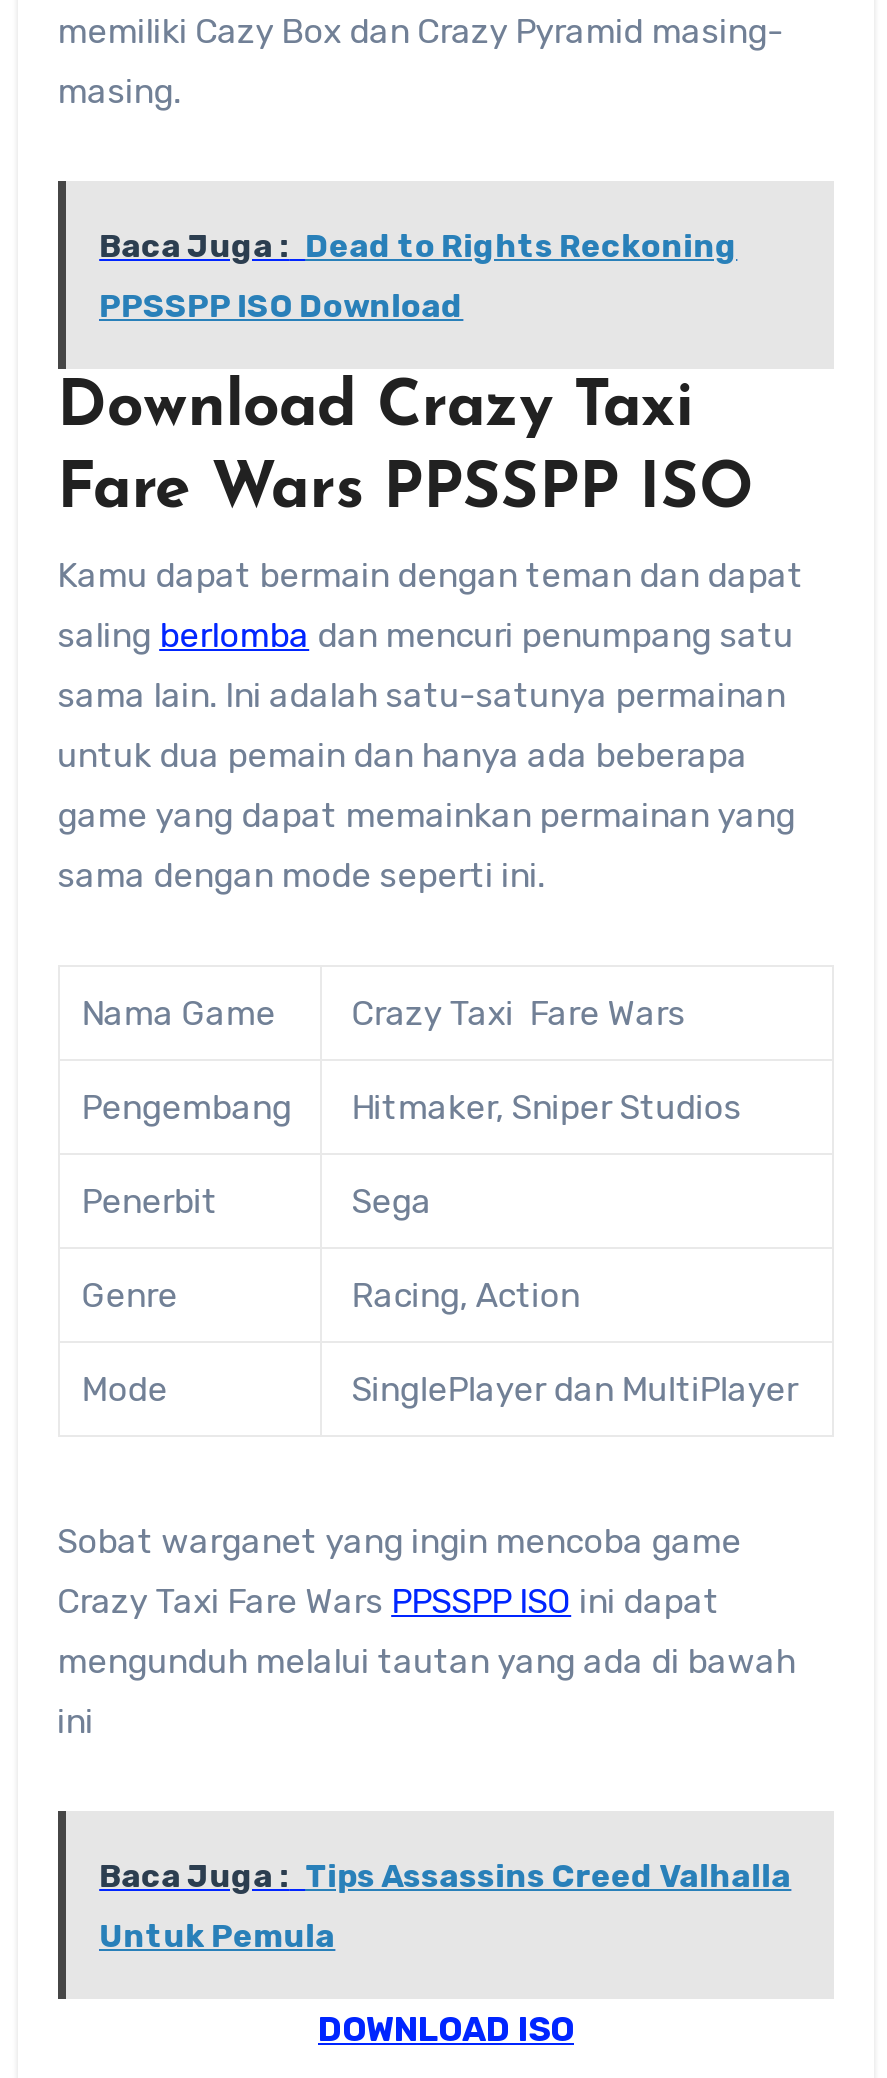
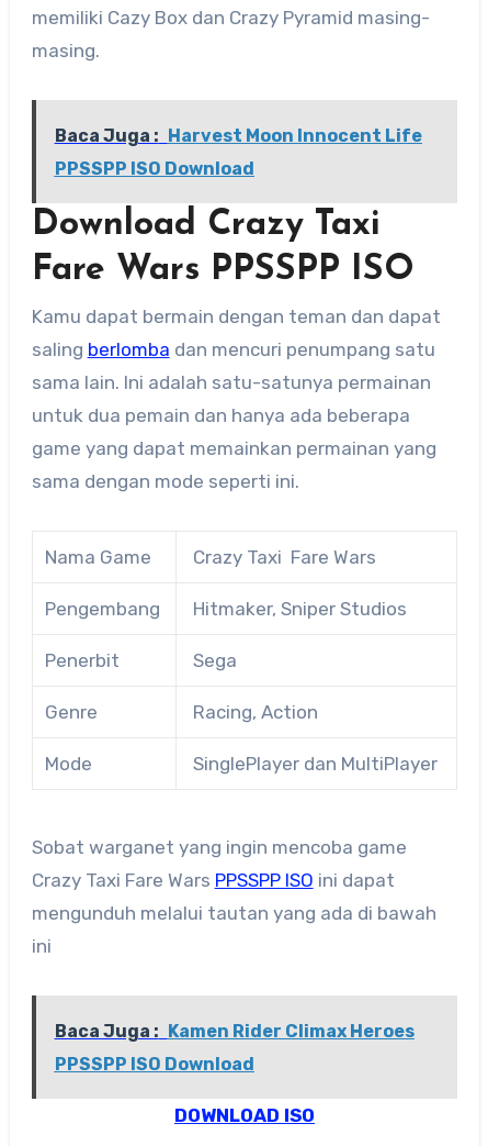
[99,226,737,264] Baca Juga : Dead to Rights Reckoning -> [54,125,422,146] Baca Juga : Harvest Moon Innocent Life
[99,1857,791,1895] Baca Juga : Tips Assassins Creed Valhalla -> [54,1021,414,1041] Baca Juga : Kamen Rider Climax Heroes
[99,1917,335,1955] Untuk Pemula -> [54,1053,254,1074] PPSSPP ISO Download

